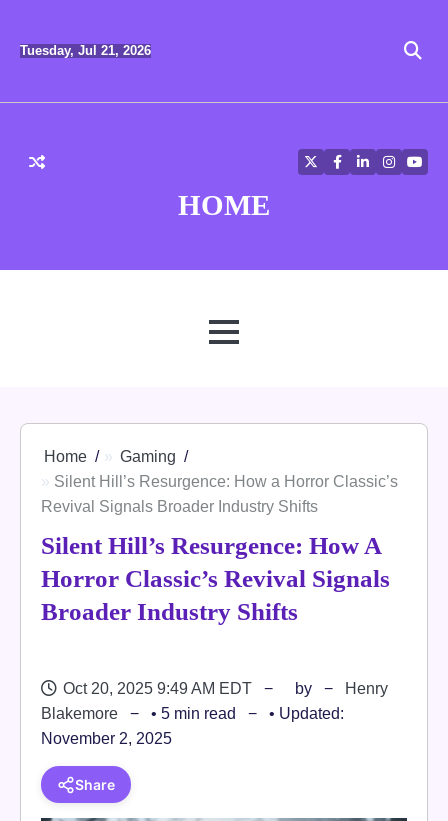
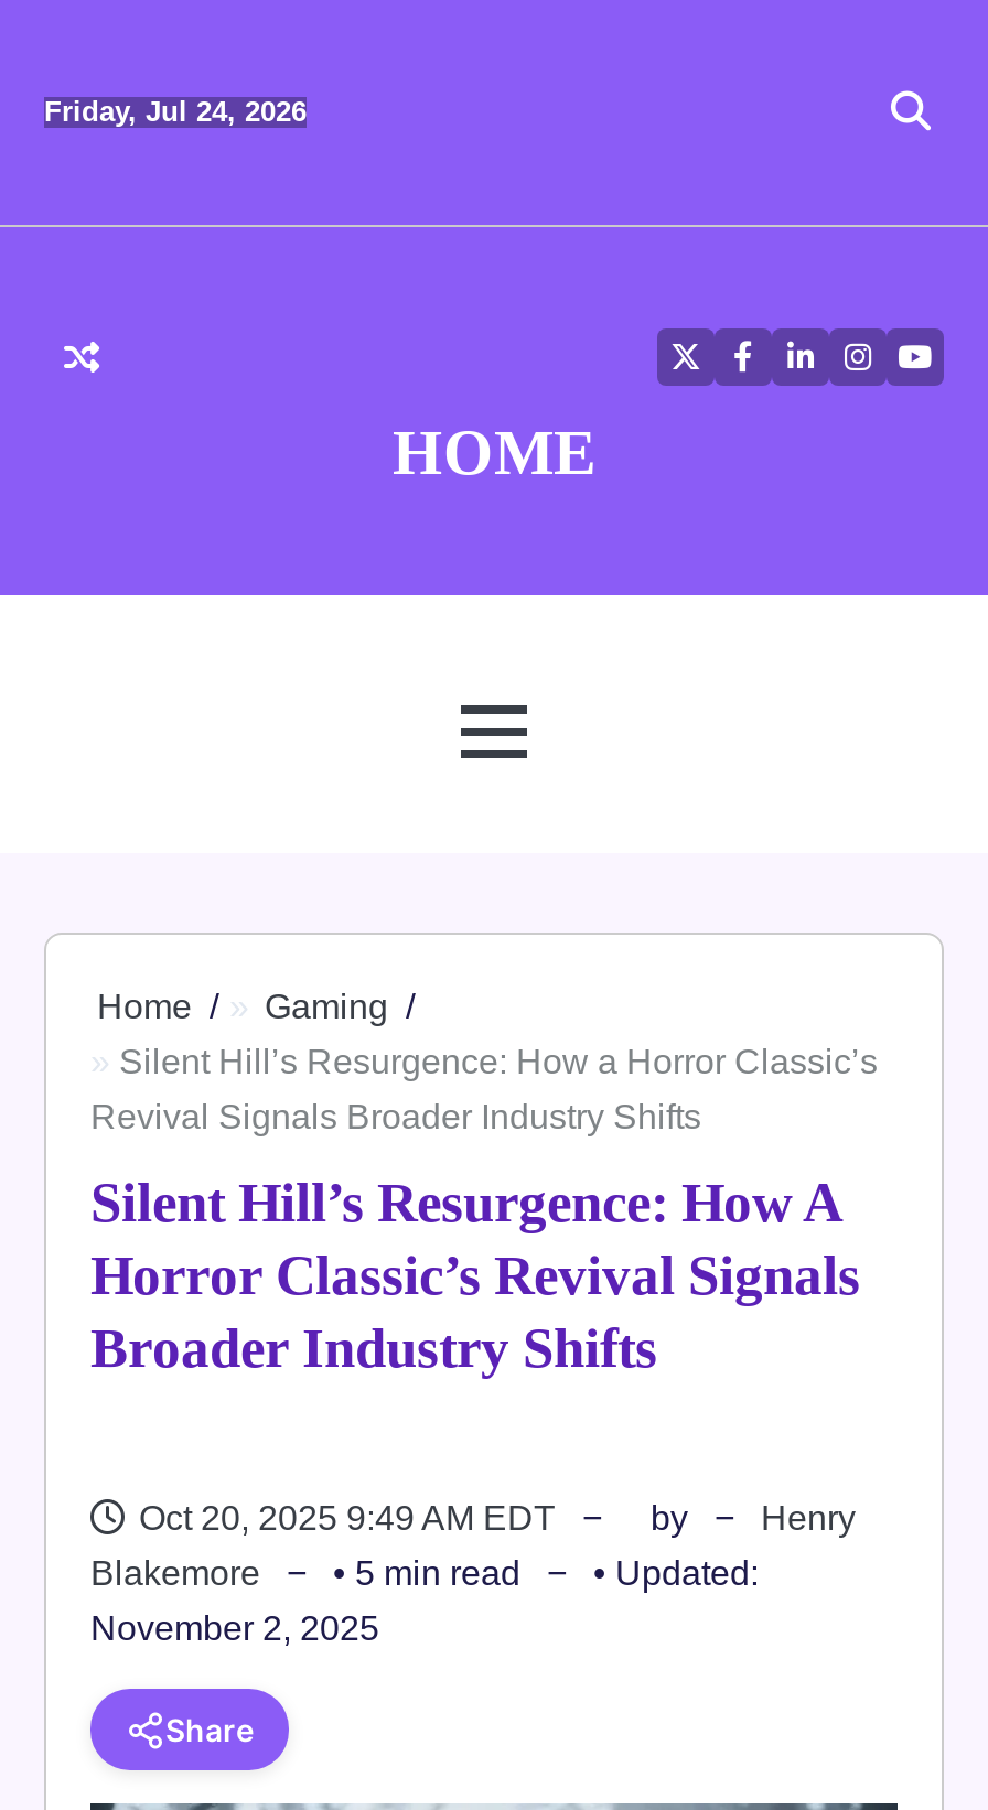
[20,43,151,58] Tuesday, Jul 21, 2026 -> [44,95,307,128] Friday, Jul 24, 2026

